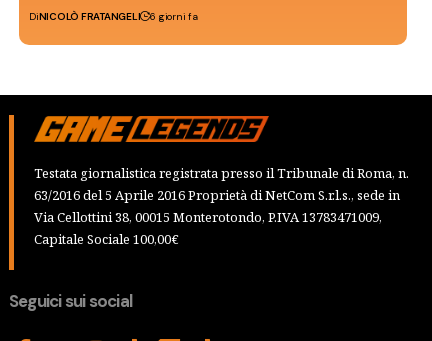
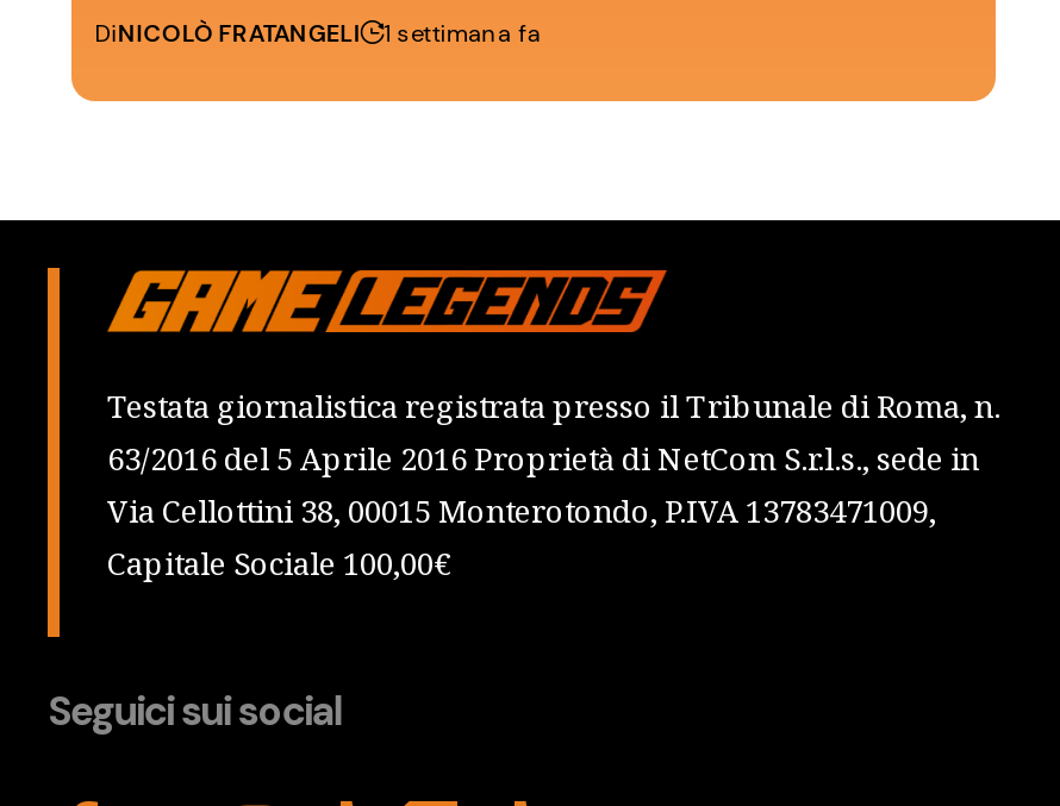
[29,10,198,23] DiNICOLÒ FRATANGELI 6 giorni fa -> [95,18,541,49] DiNICOLÒ FRATANGELI 1 settimana fa

